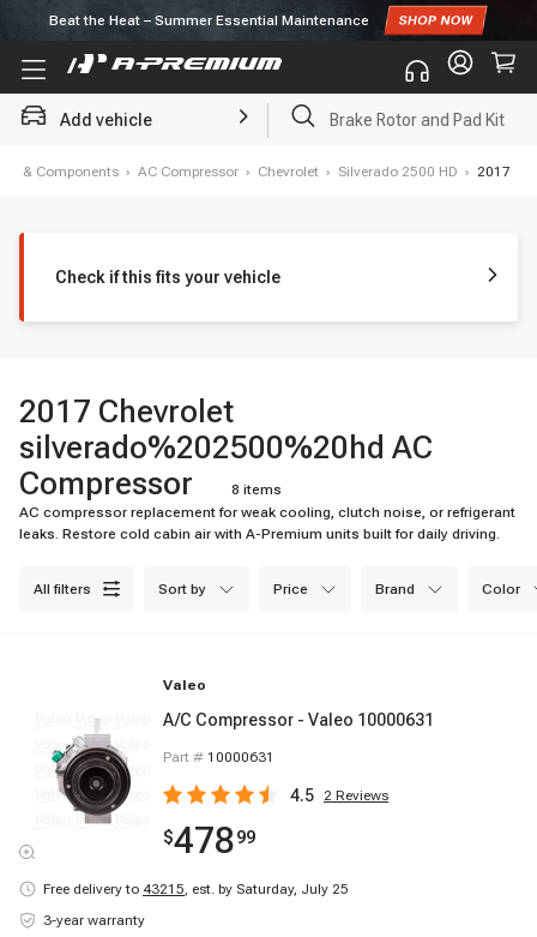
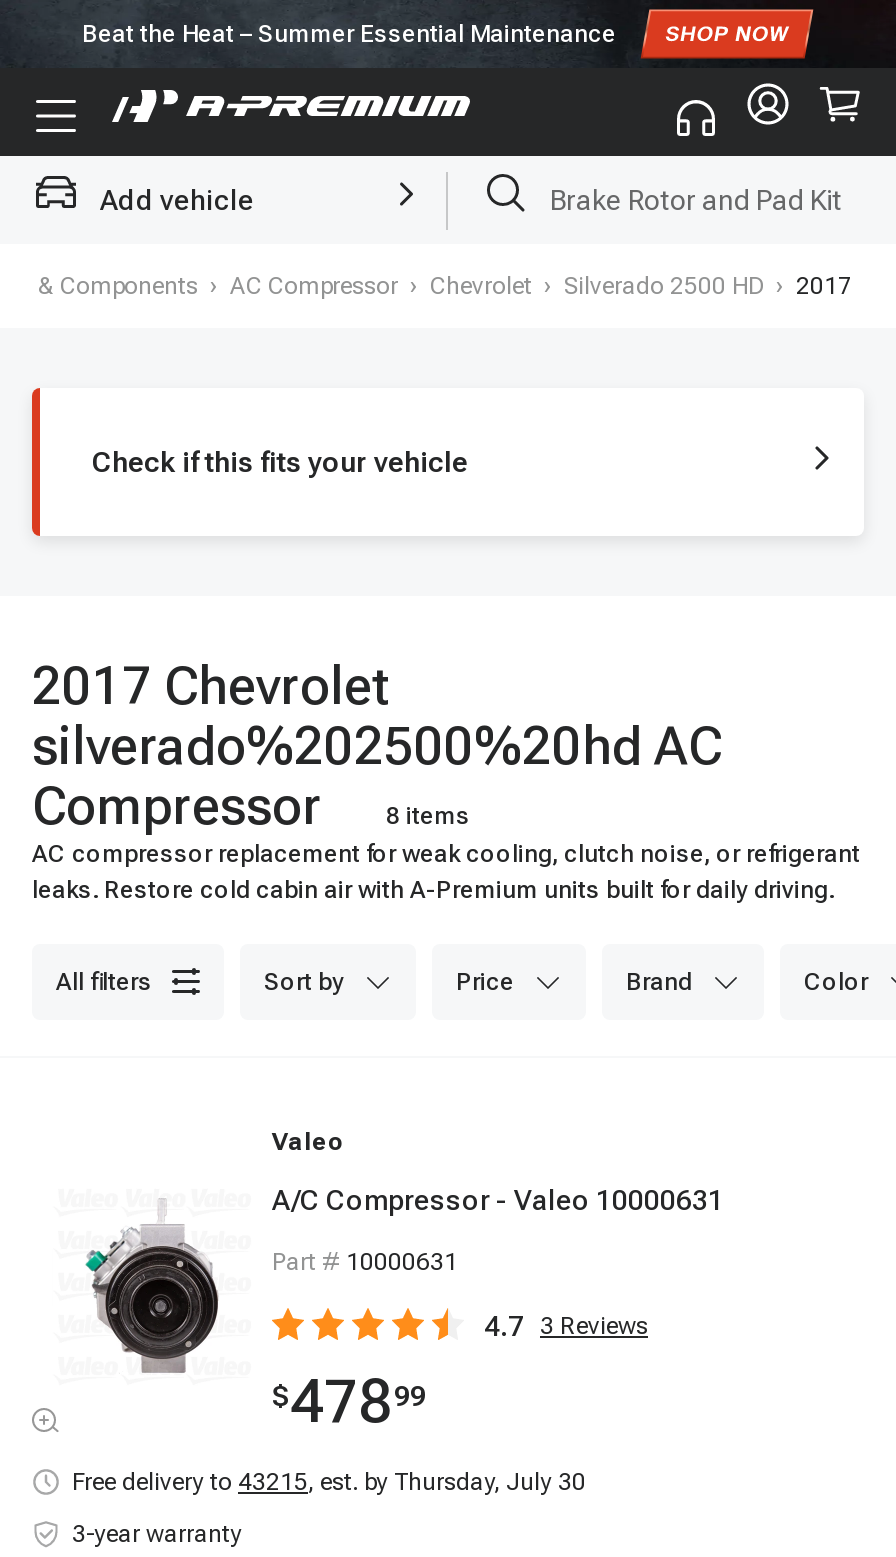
[290,786,388,805] 4.5 2 Reviews -> [484,1310,648,1342] 4.7 3 Reviews
[43,881,349,897] Free delivery to 43215, est. by Saturday, July 25 -> [72,1468,586,1496] Free delivery to 43215, est. by Thursday, July 30

